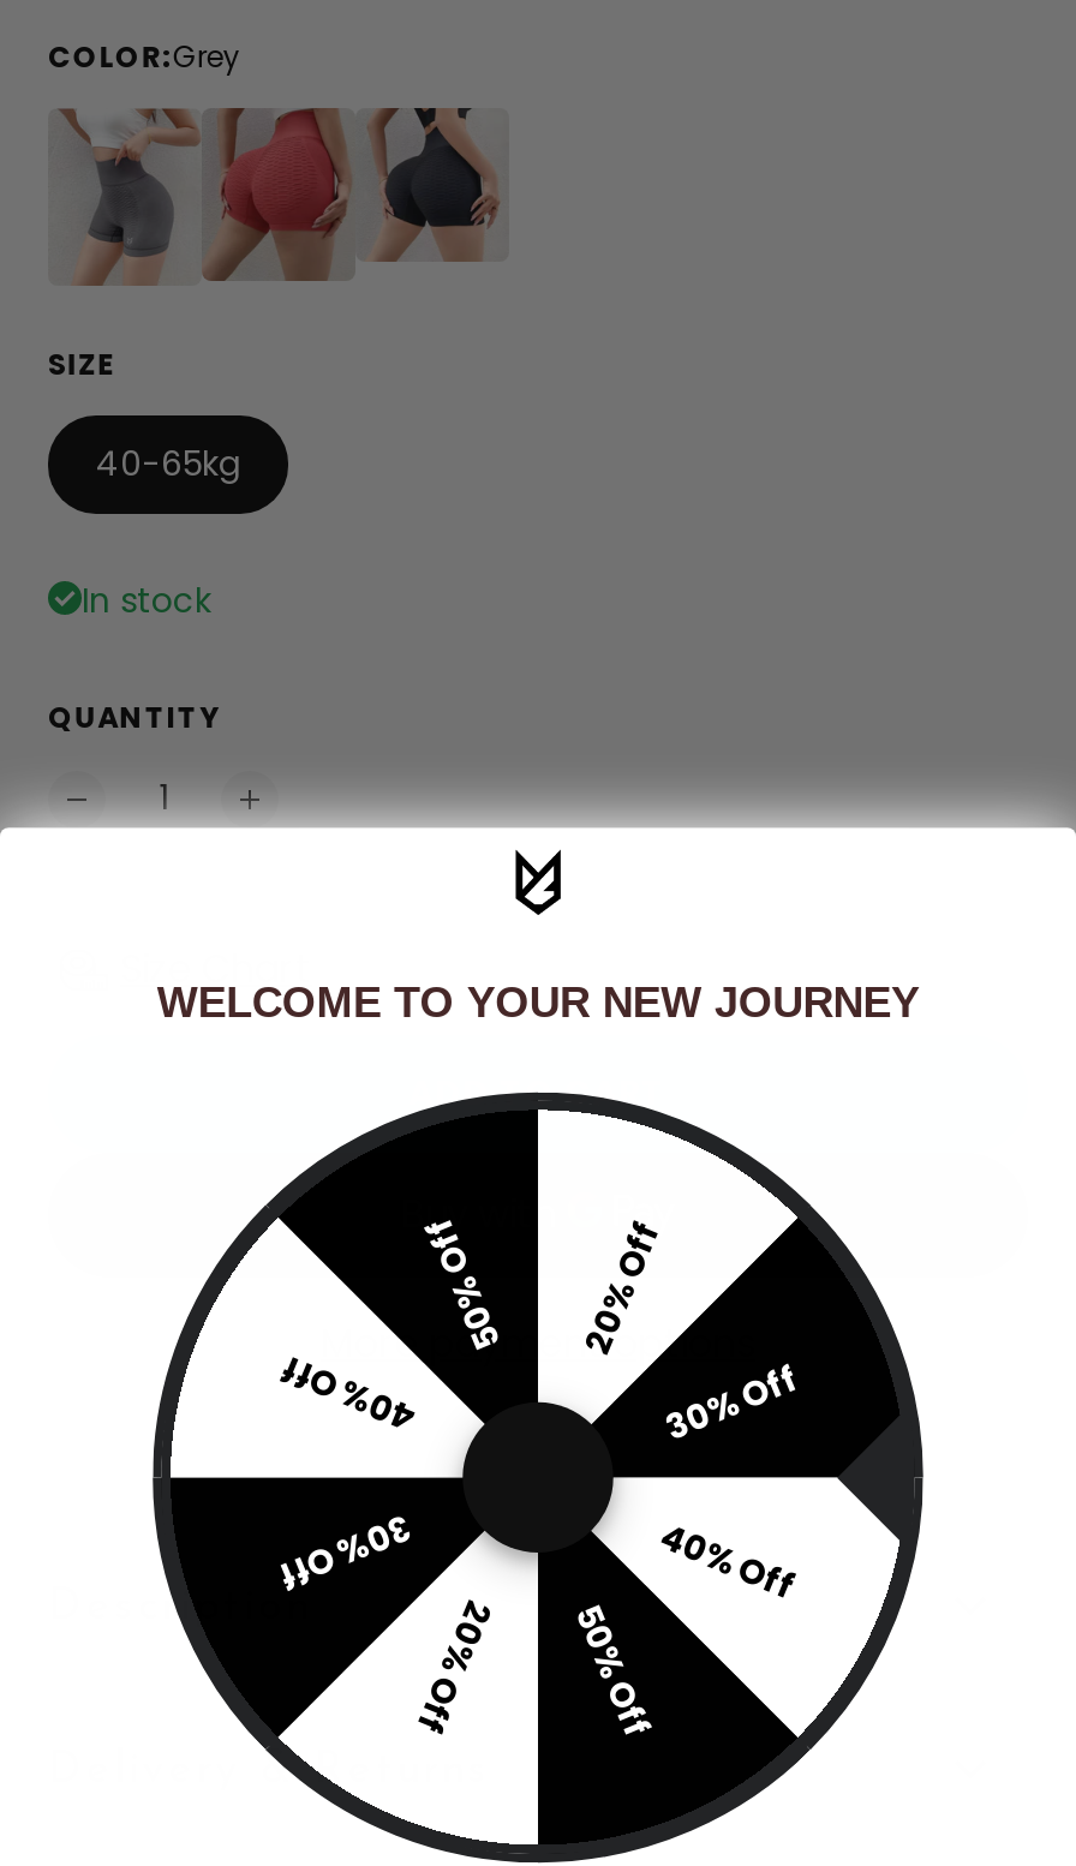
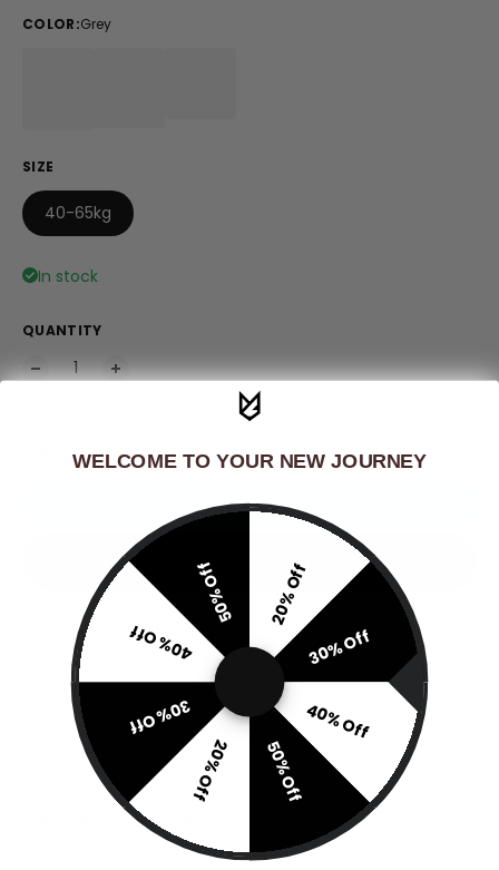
[62,108,351,286] [image] -> none
[367,108,500,262] [image] -> none

